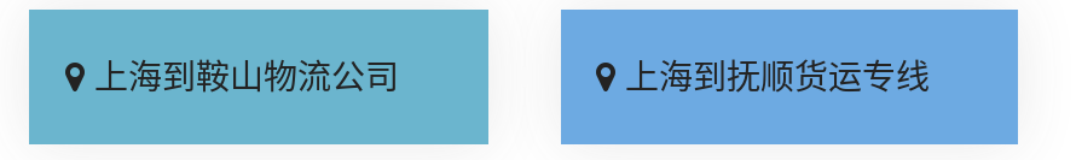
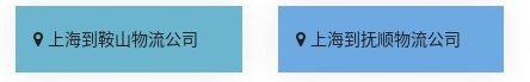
[625,58,930,96] 上海到抚顺货运专线 -> [310,30,460,49] 上海到抚顺物流公司

